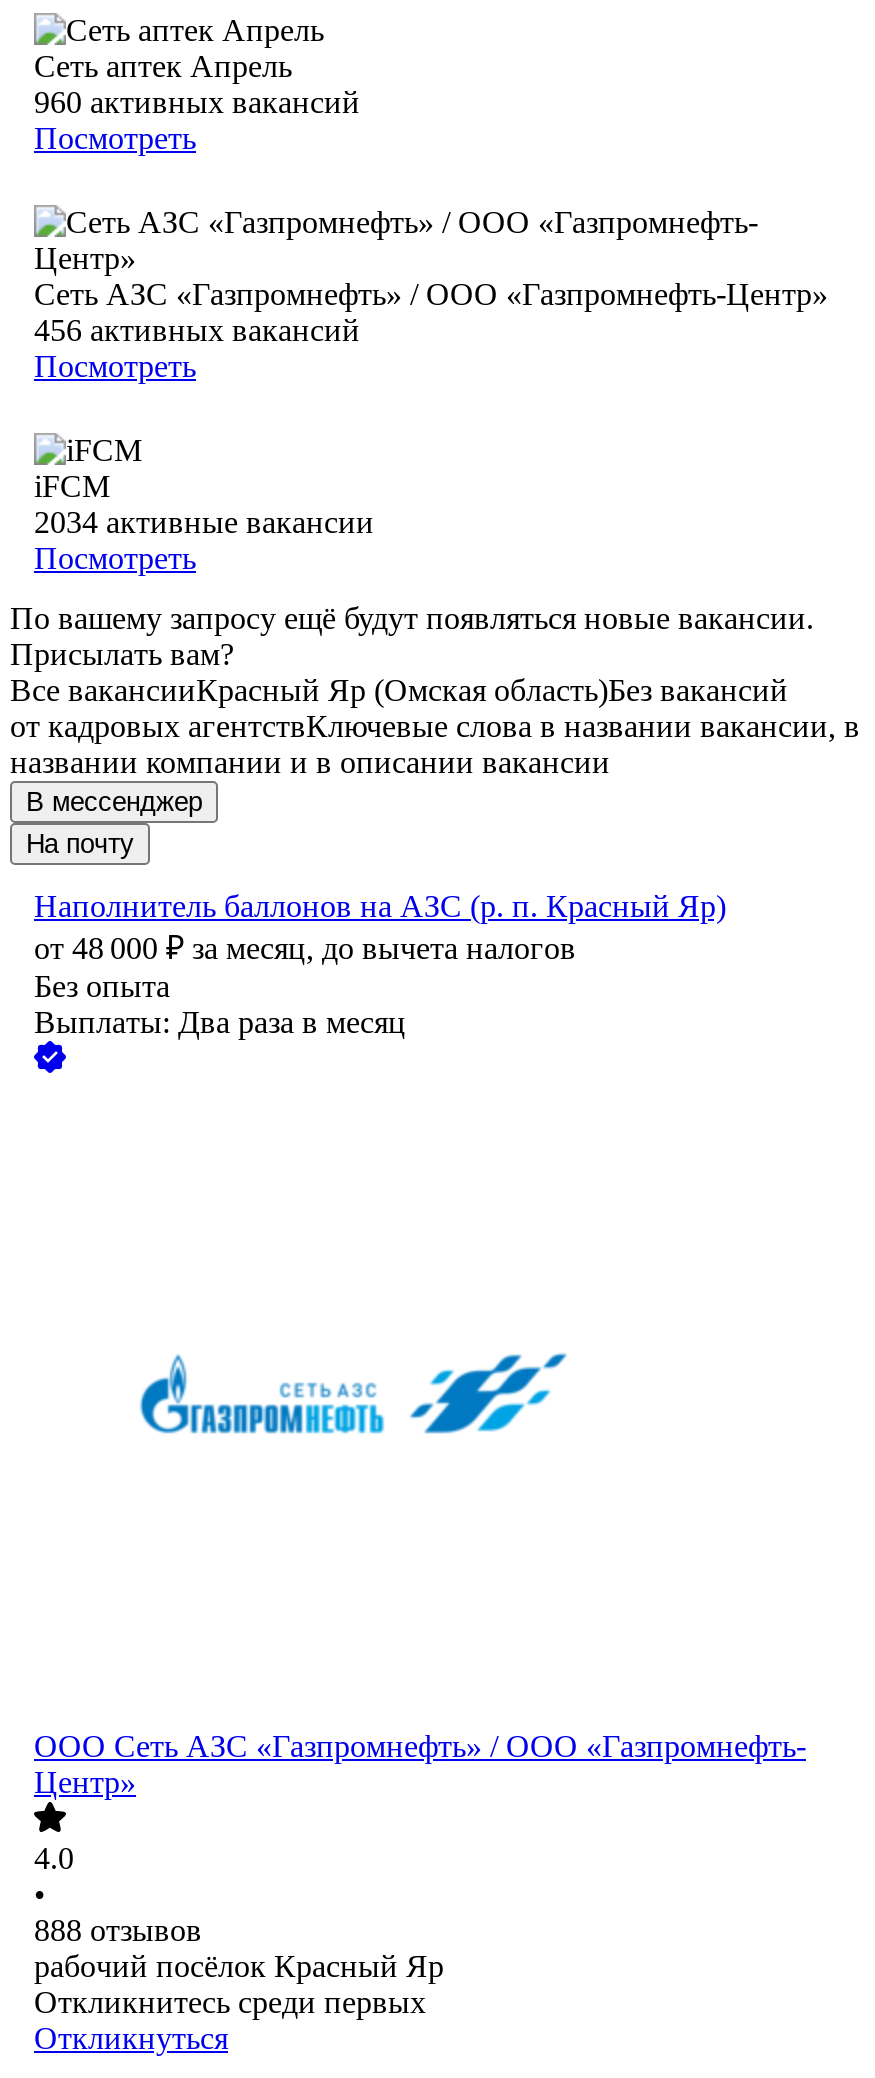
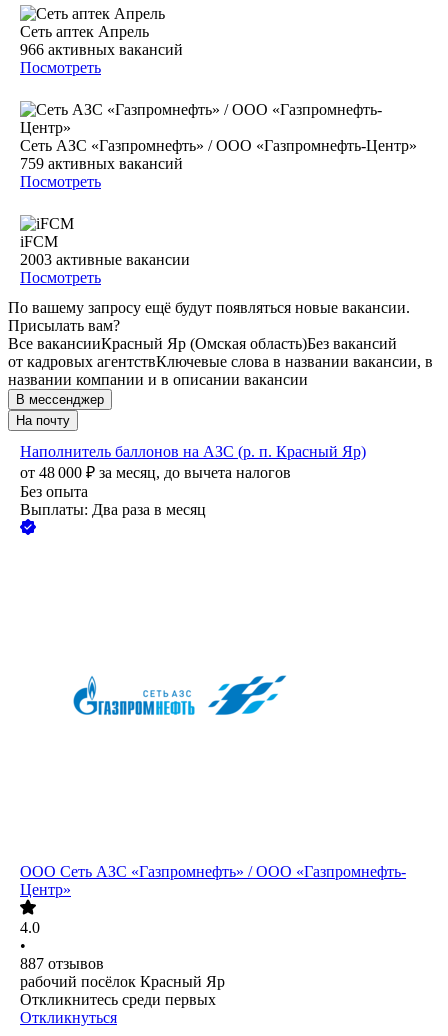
[34,86,360,120] 960 активных вакансий -> [20,41,183,58] 966 активных вакансий
[34,314,360,348] 456 активных вакансий -> [20,155,183,172] 759 активных вакансий
[34,506,374,540] 2034 активные вакансии -> [20,251,190,268] 2003 активные вакансии
[34,1914,202,1948] 888 отзывов -> [20,955,104,972] 887 отзывов

